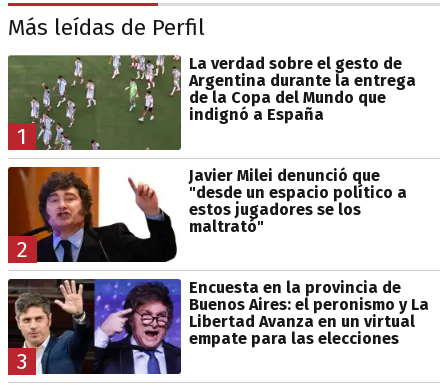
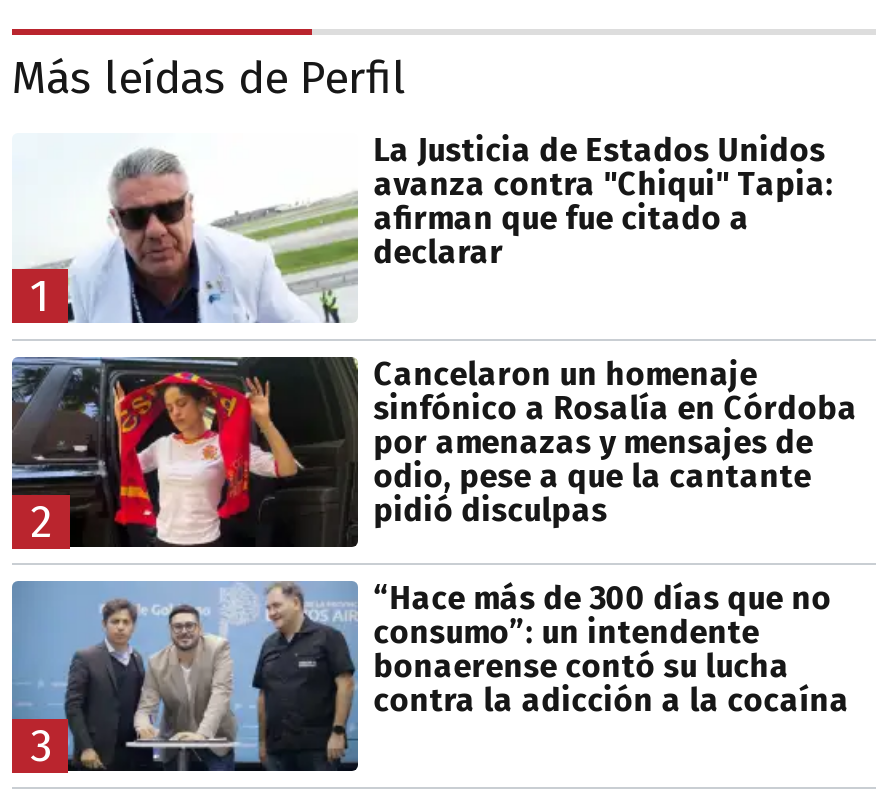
[7,54,416,151] [image] | La verdad sobre el gesto de | Argentina durante la entrega | de la Copa del Mundo que | indignó a España -> [12,132,834,323] [image] | La Justicia de Estados Unidos | avanza contra "Chiqui" Tapia: | afirman que fue citado a | declarar
[7,166,407,263] [image] | Javier Milei denunció que | "desde un espacio político a | estos jugadores se los | maltrató" -> [10,355,858,549] [image] | Cancelaron un homenaje | sinfónico a Rosalía en Córdoba | por amenazas y mensajes de | odio, pese a que la cantante | pidió disculpas
[7,278,429,375] [image] | Encuesta en la provincia de | Buenos Aires: el peronismo y La | Libertad Avanza en un virtual | empate para las elecciones -> [10,579,850,773] [image] | “Hace más de 300 días que no | consumo”: un intendente | bonaerense contó su lucha | contra la adicción a la cocaína

